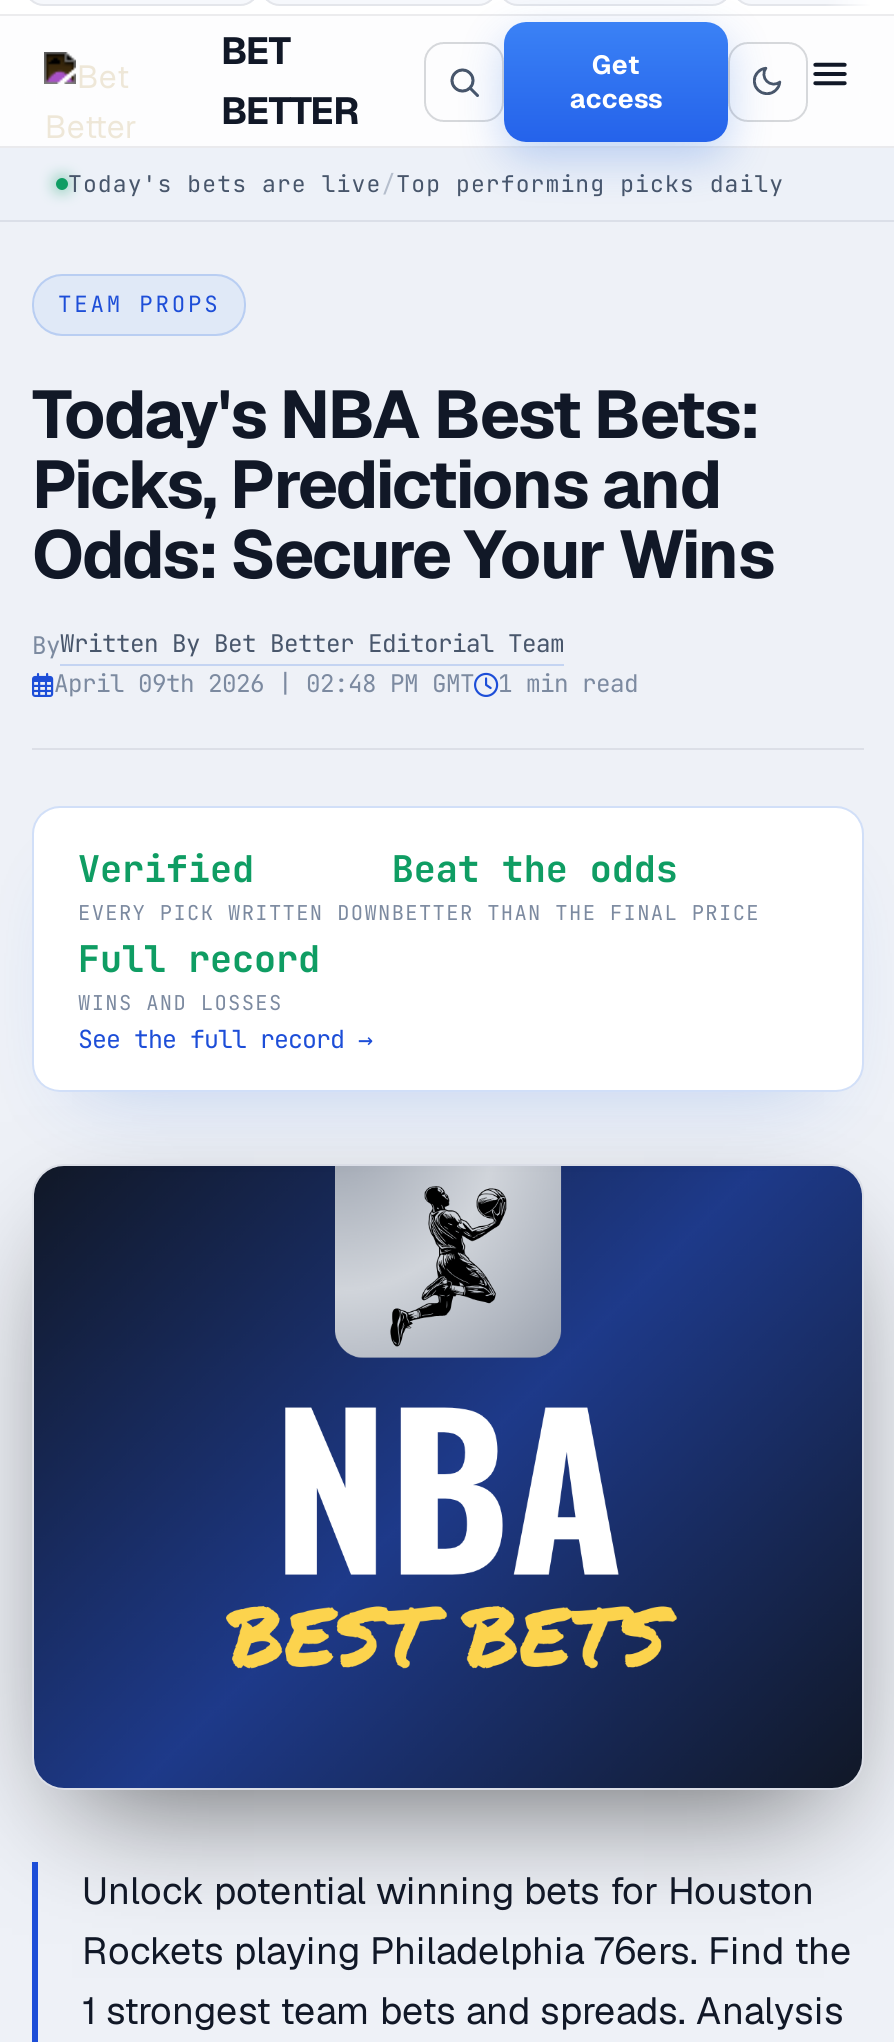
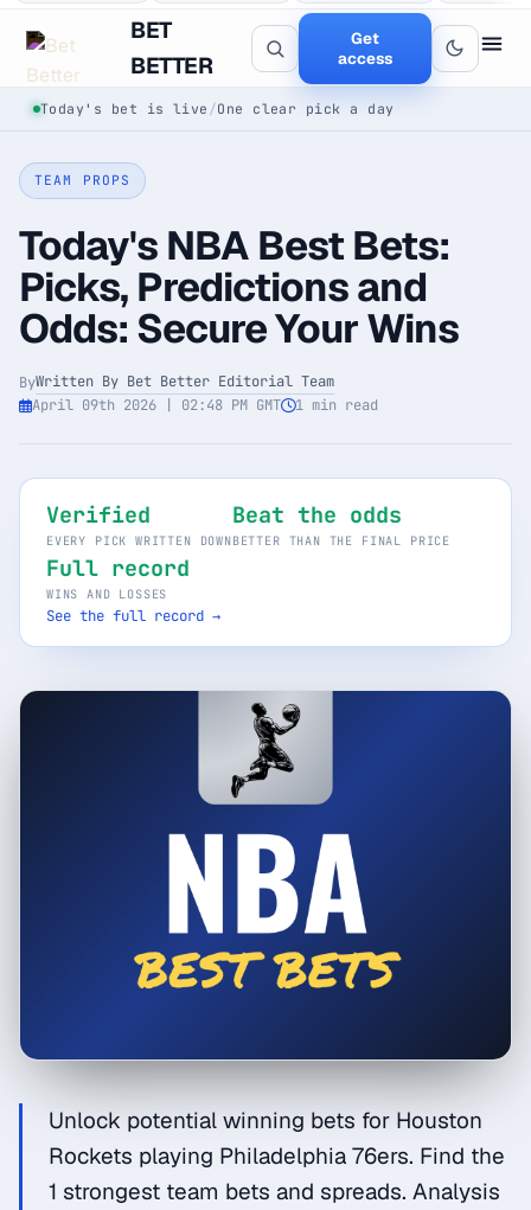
[68,168,784,198] Today's bets are live / Top performing picks daily -> [40,100,394,117] Today's bet is live / One clear pick a day

